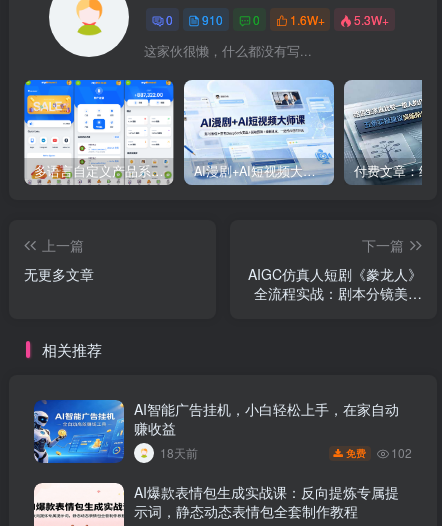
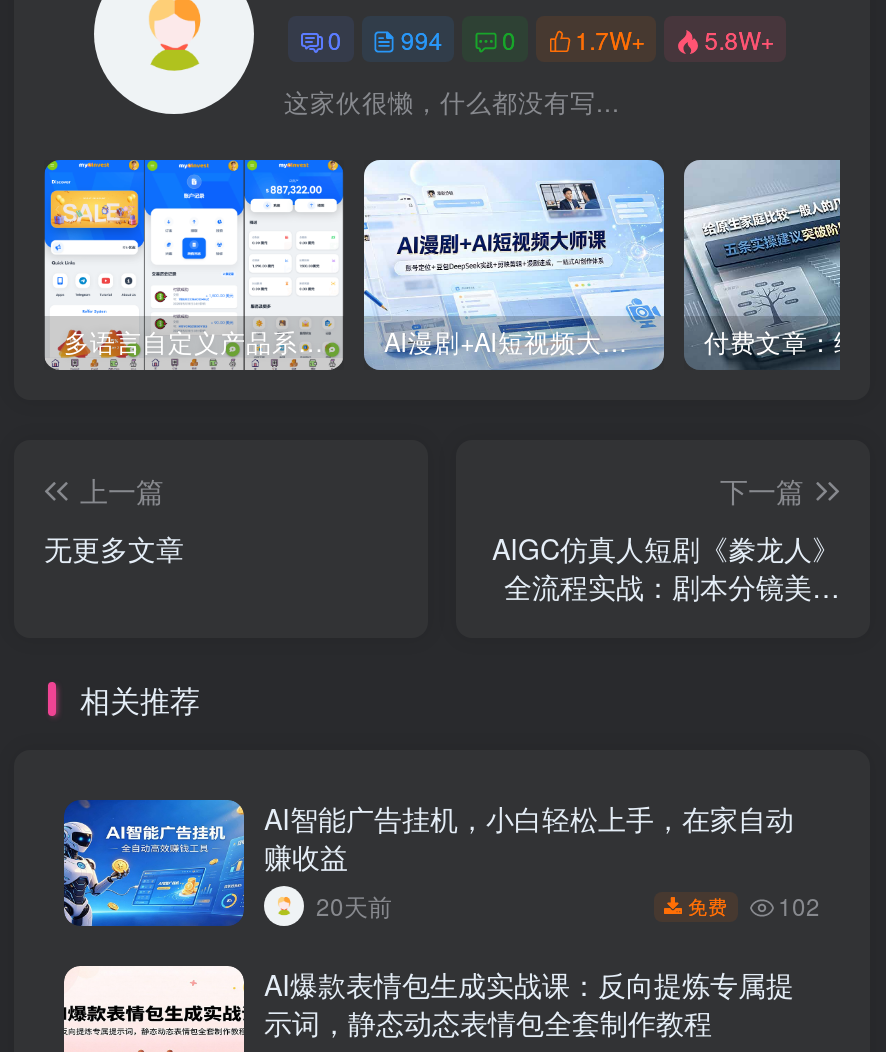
[202,11,223,28] 910 -> [401,22,443,56] 994
[290,11,389,28] 1.6W+ | 5.3W+ -> [575,22,774,56] 1.7W+ | 5.8W+
[160,444,198,461] 18天前 -> [316,889,392,923] 20天前

